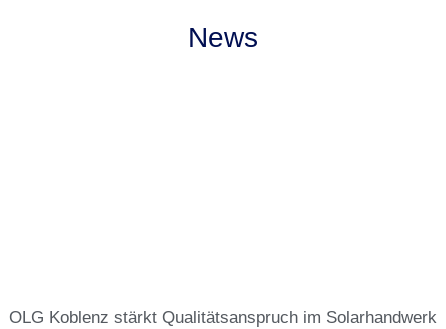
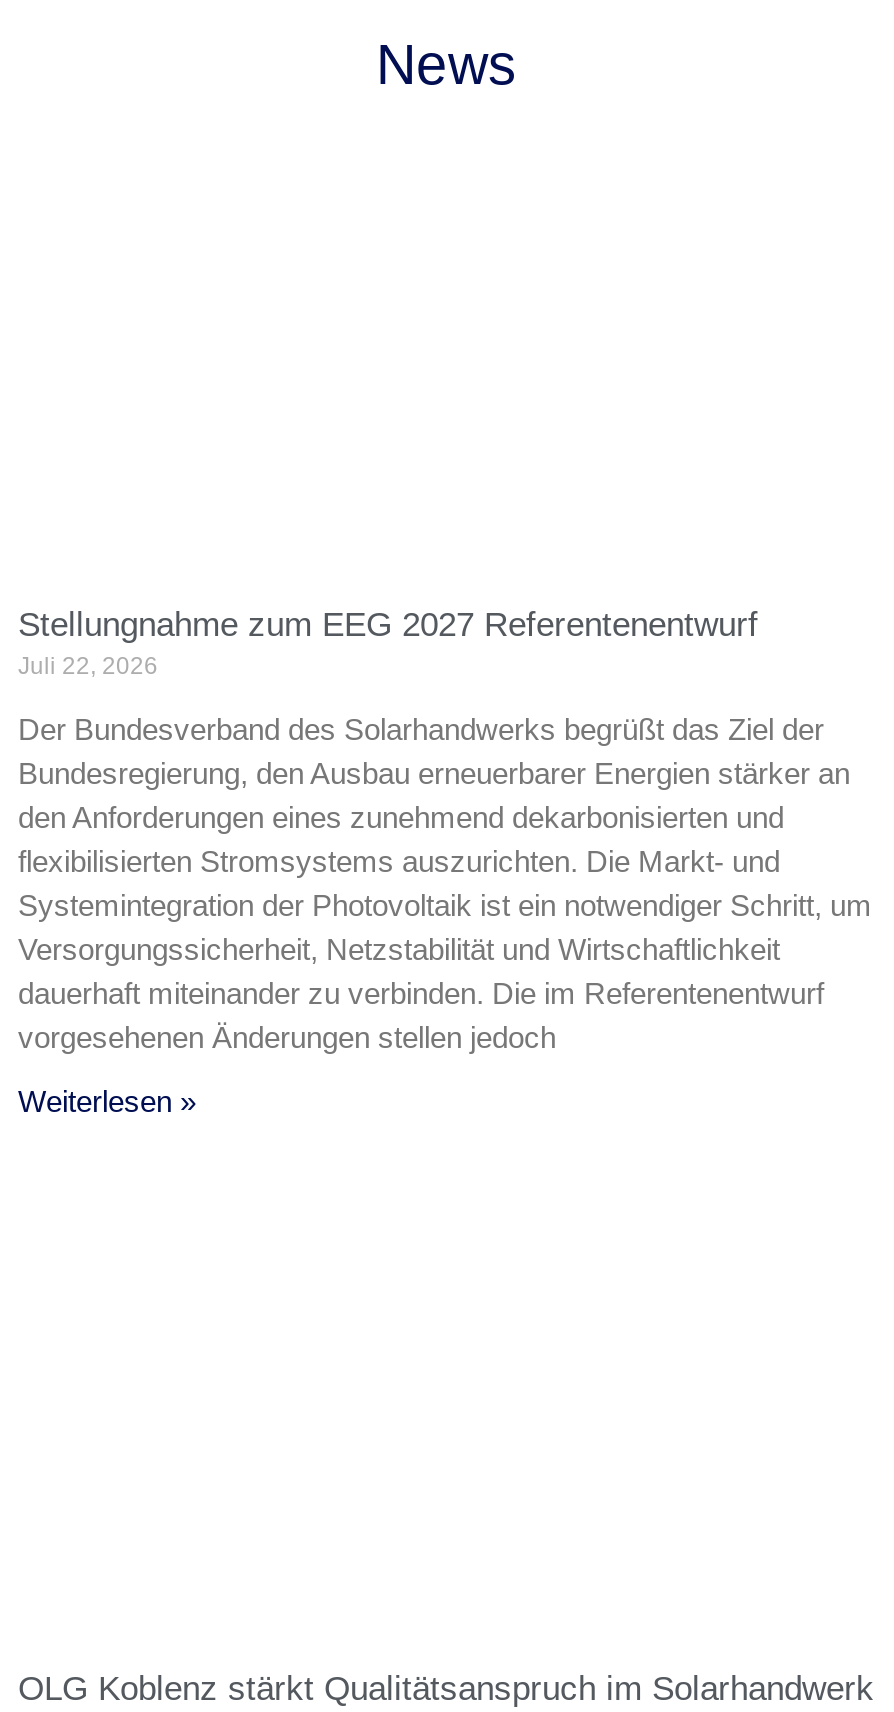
none -> [18,605,872,1117] Stellungnahme zum EEG 2027 Referentenentwurf | Juli 22, 2026 | Der Bundesverband des Solarhandwerks begrüßt das Ziel der | Bundesregierung, den Ausbau erneuerbarer Energien stärker an | den Anforderungen eines zunehmend dekarbonisierten und | flexibilisierten Stromsystems auszurichten. Die Markt- und | Systemintegration der Photovoltaik ist ein notwendiger Schritt, um | Versorgungssicherheit, Netzstabilität und Wirtschaftlichkeit | dauerhaft miteinander zu verbinden. Die im Referentenentwurf | vorgesehenen Änderungen stellen jedoch | Weiterlesen »

